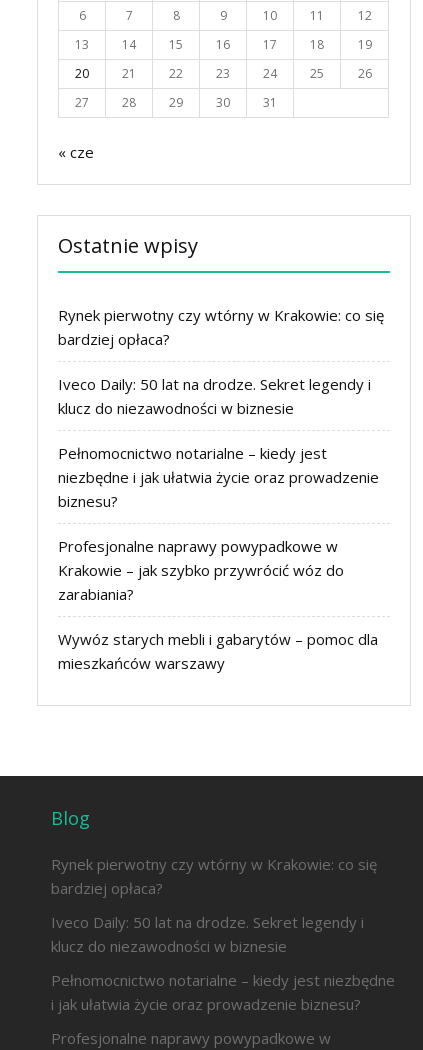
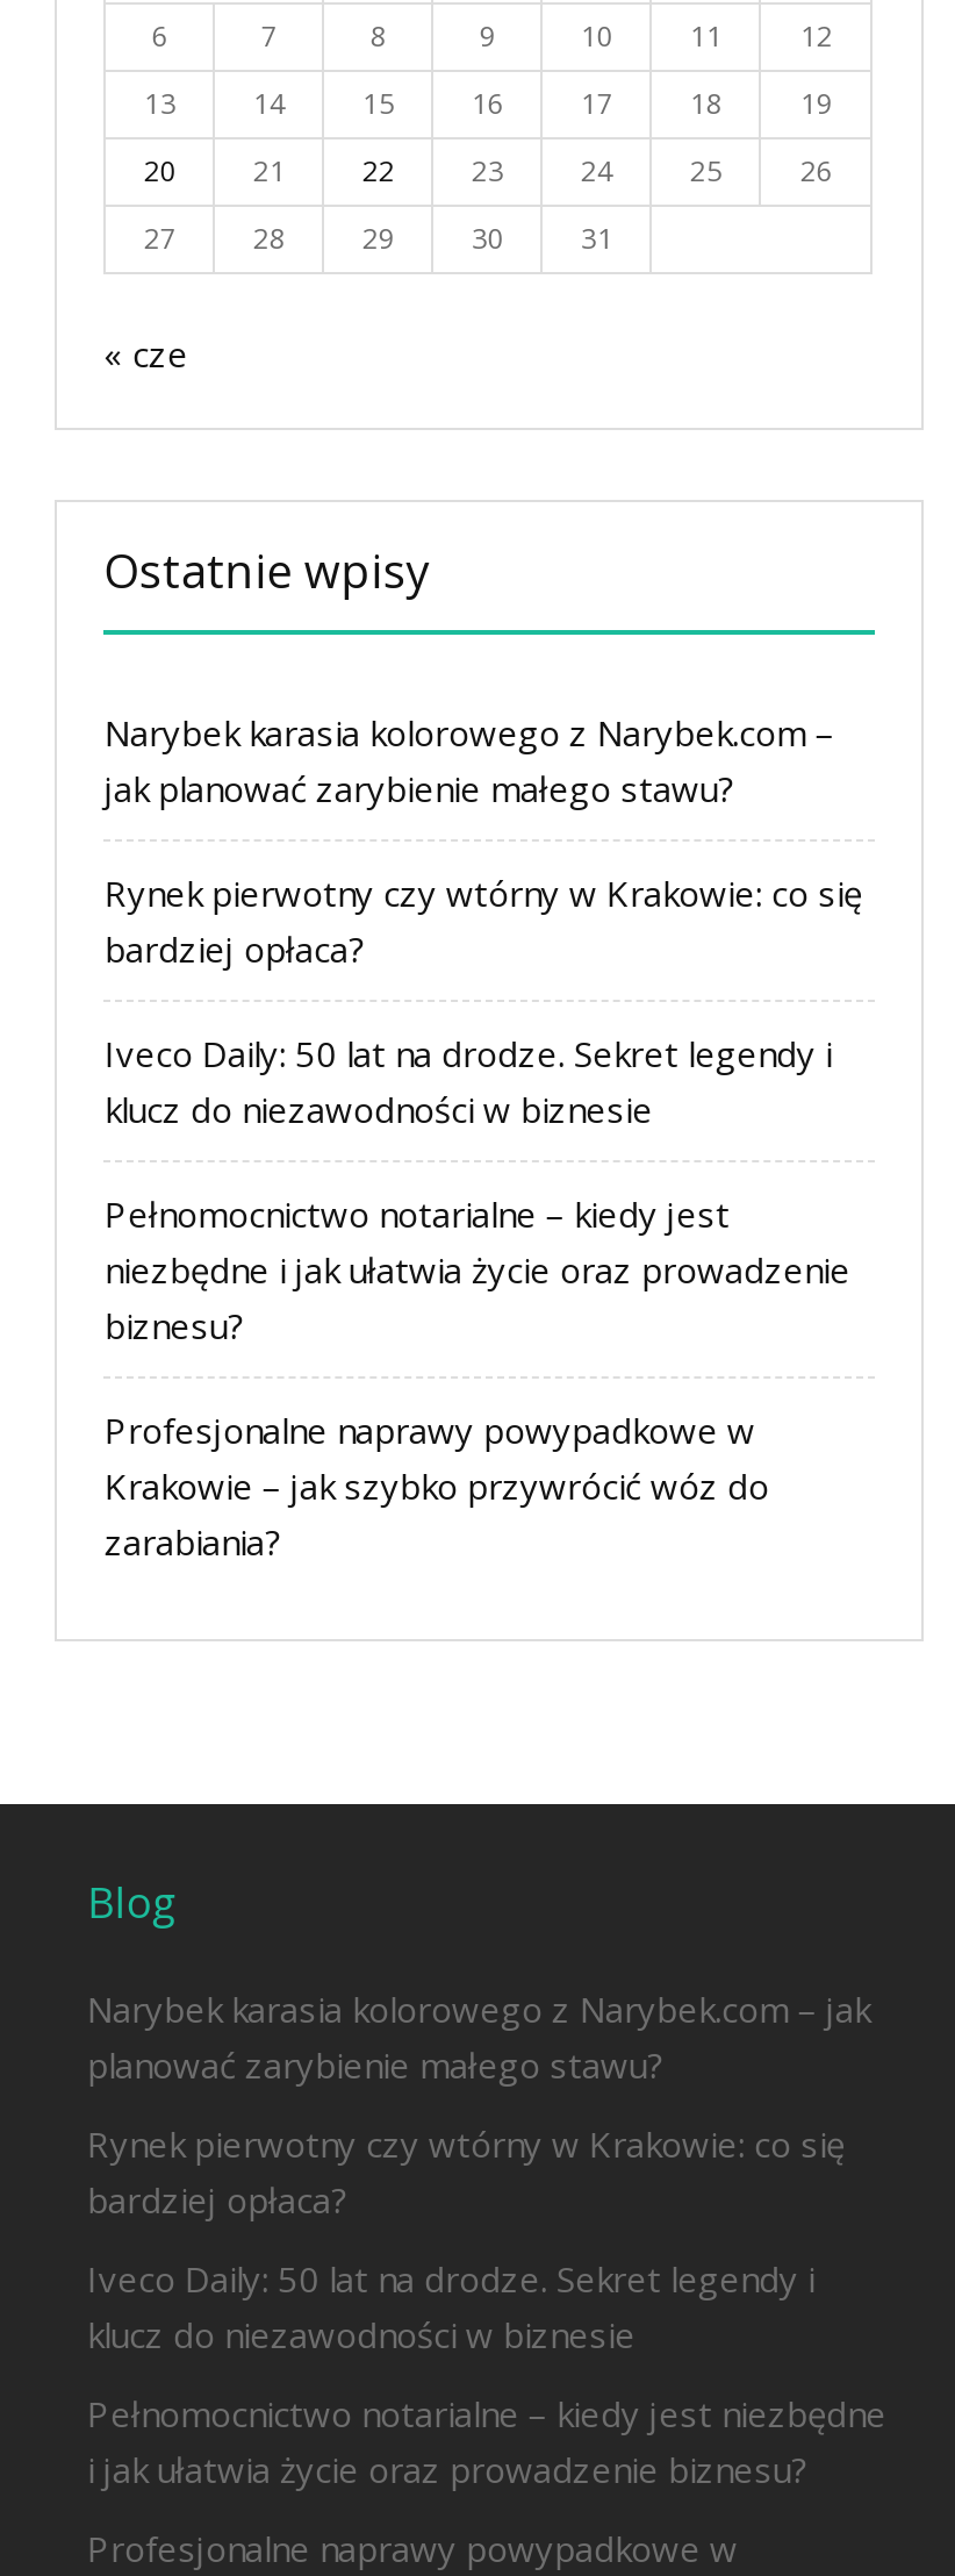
none -> [104,710,834,812] Narybek karasia kolorowego z Narybek.com – | jak planować zarybienie małego stawu?
[58,629,378,673] Wywóz starych mebli i gabarytów – pomoc dla | mieszkańców warszawy -> none
none -> [87,1986,870,2088] Narybek karasia kolorowego z Narybek.com – jak | planować zarybienie małego stawu?

